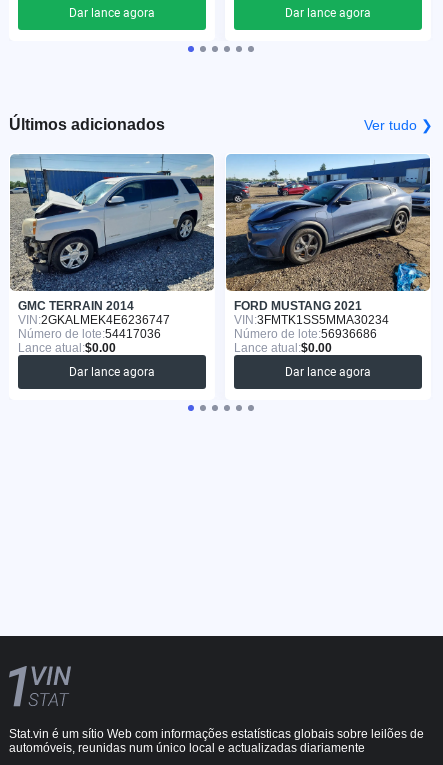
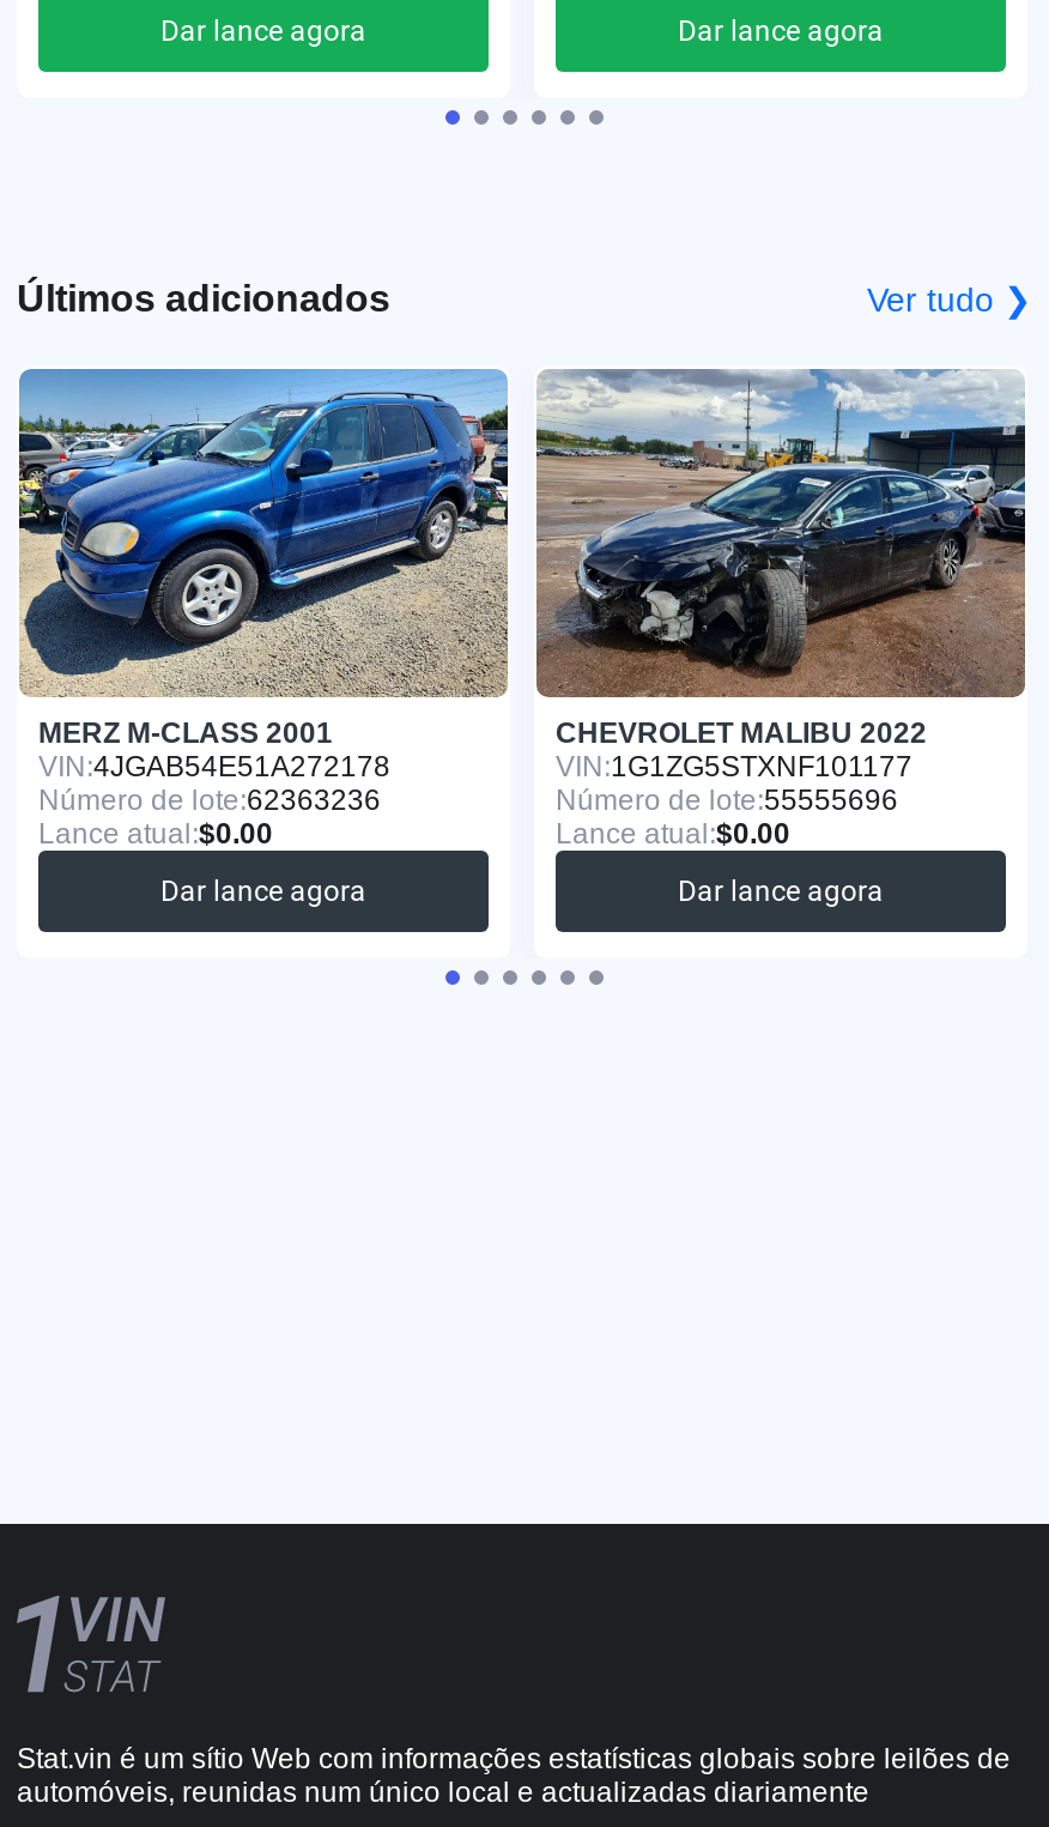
[10,154,215,341] [image] | GMC TERRAIN 2014 | VIN: 2GKALMEK4E6236747 | Número de lote:54417036 -> [17,369,508,817] [image] | MERZ M-CLASS 2001 | VIN: 4JGAB54E51A272178 | Número de lote:62363236
[225,154,431,341] [image] | FORD MUSTANG 2021 | VIN: 3FMTK1SS5MMA30234 | Número de lote:56936686 -> [534,369,1025,817] [image] | CHEVROLET MALIBU 2022 | VIN: 1G1ZG5STXNF101177 | Número de lote:55555696

